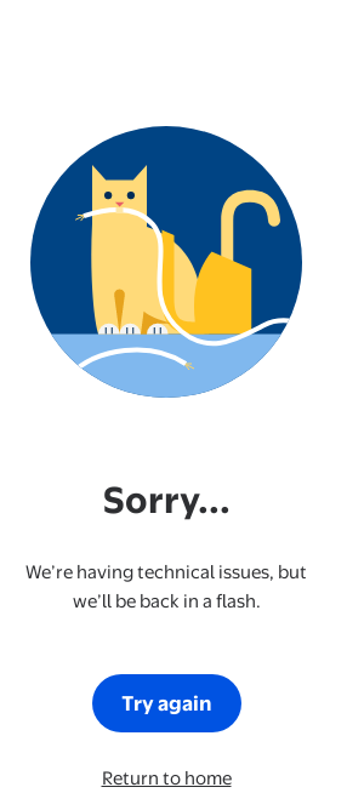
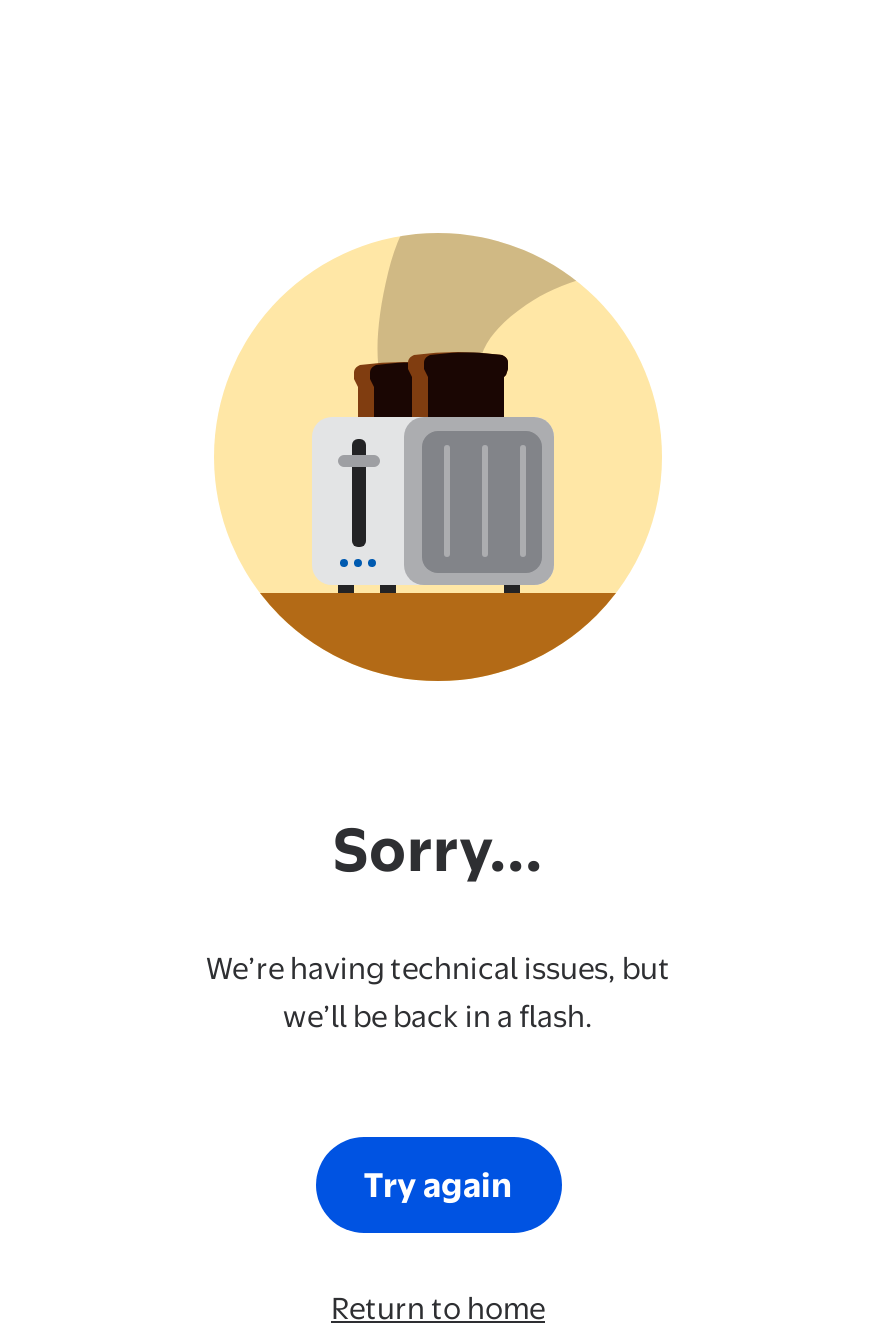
[29,125,303,399] [image] -> [214,233,662,683] [image]

